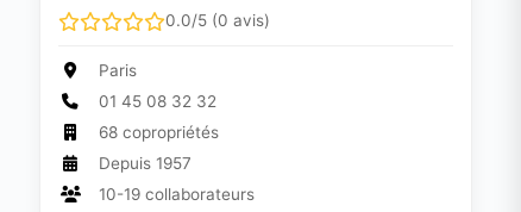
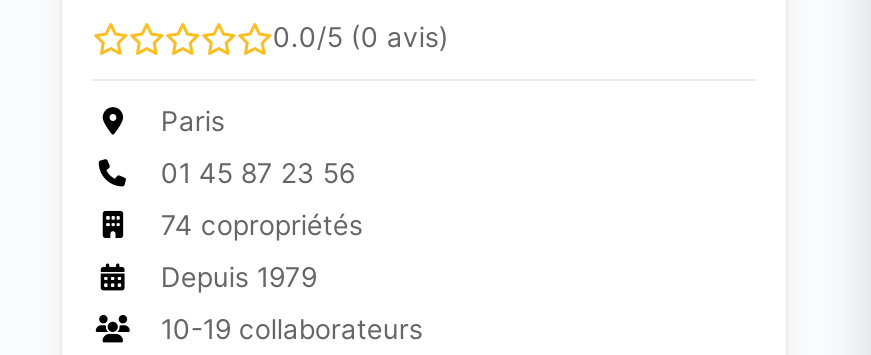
[94,92,217,111] 01 45 08 32 32 -> [153,157,355,189] 01 45 87 23 56
[94,123,219,142] 68 copropriétés -> [153,209,363,241] 74 copropriétés
[94,154,192,173] Depuis 1957 -> [153,261,317,293] Depuis 1979

